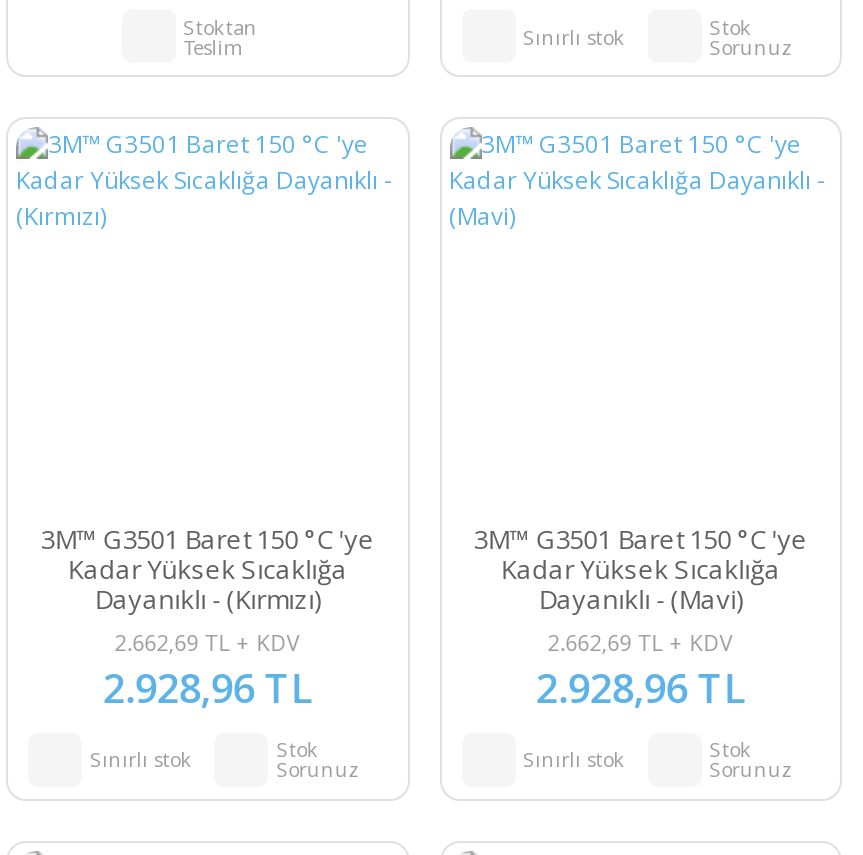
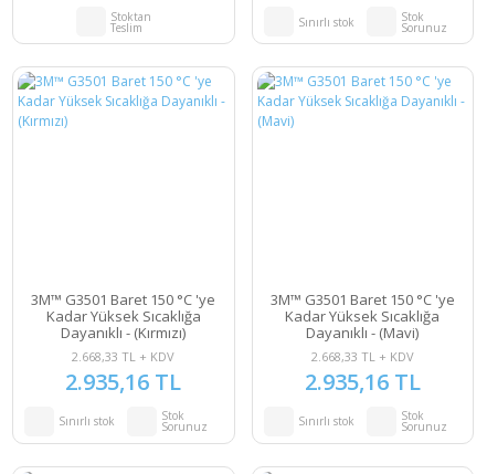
[114,626,300,656] 2.662,69 TL + KDV -> [72,347,175,364] 2.668,33 TL + KDV
[548,626,734,656] 2.662,69 TL + KDV -> [311,347,414,364] 2.668,33 TL + KDV
[102,660,312,714] 2.928,96 TL -> [65,366,181,396] 2.935,16 TL
[536,660,746,714] 2.928,96 TL -> [305,366,421,396] 2.935,16 TL

